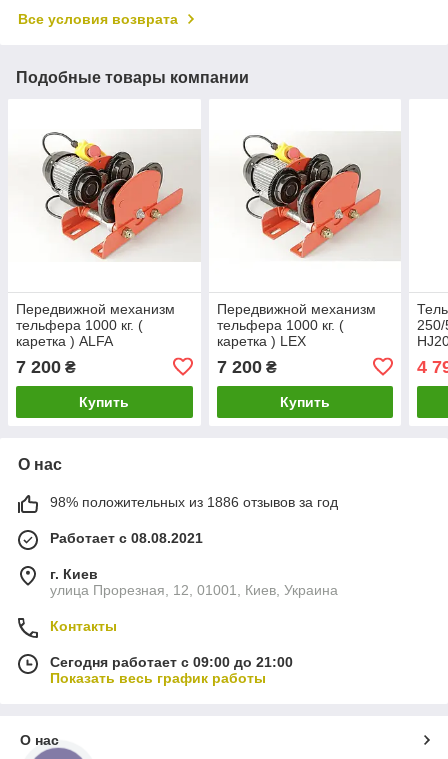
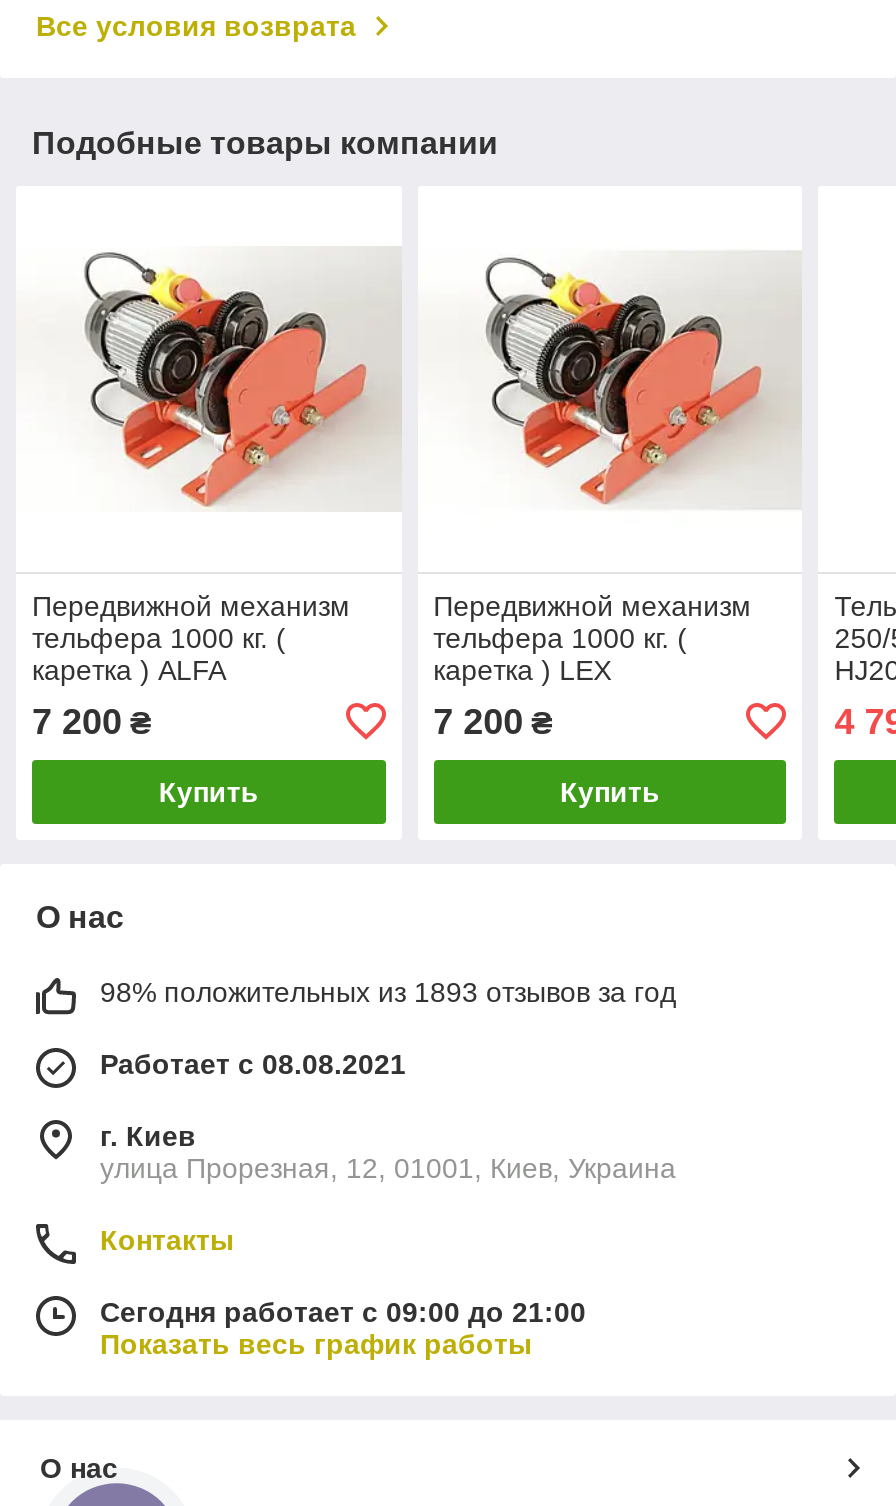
[50,494,338,510] 98% положительных из 1886 отзывов за год -> [100,976,676,1008] 98% положительных из 1893 отзывов за год

